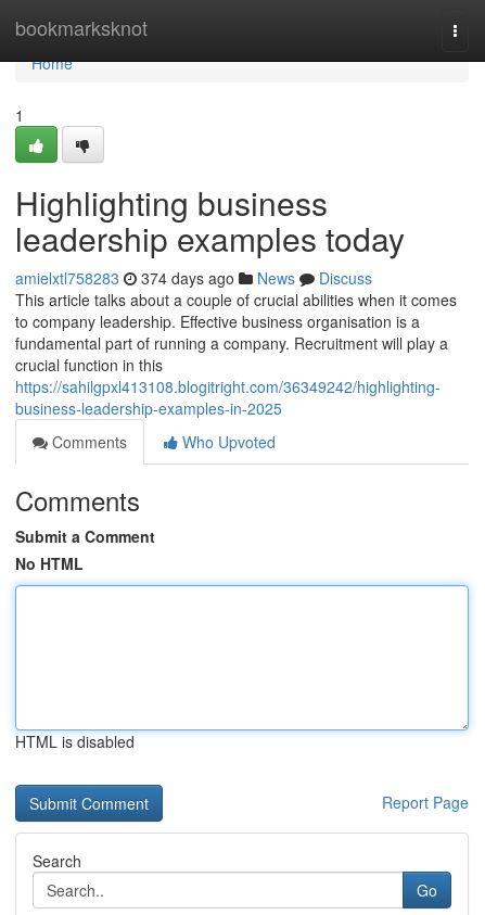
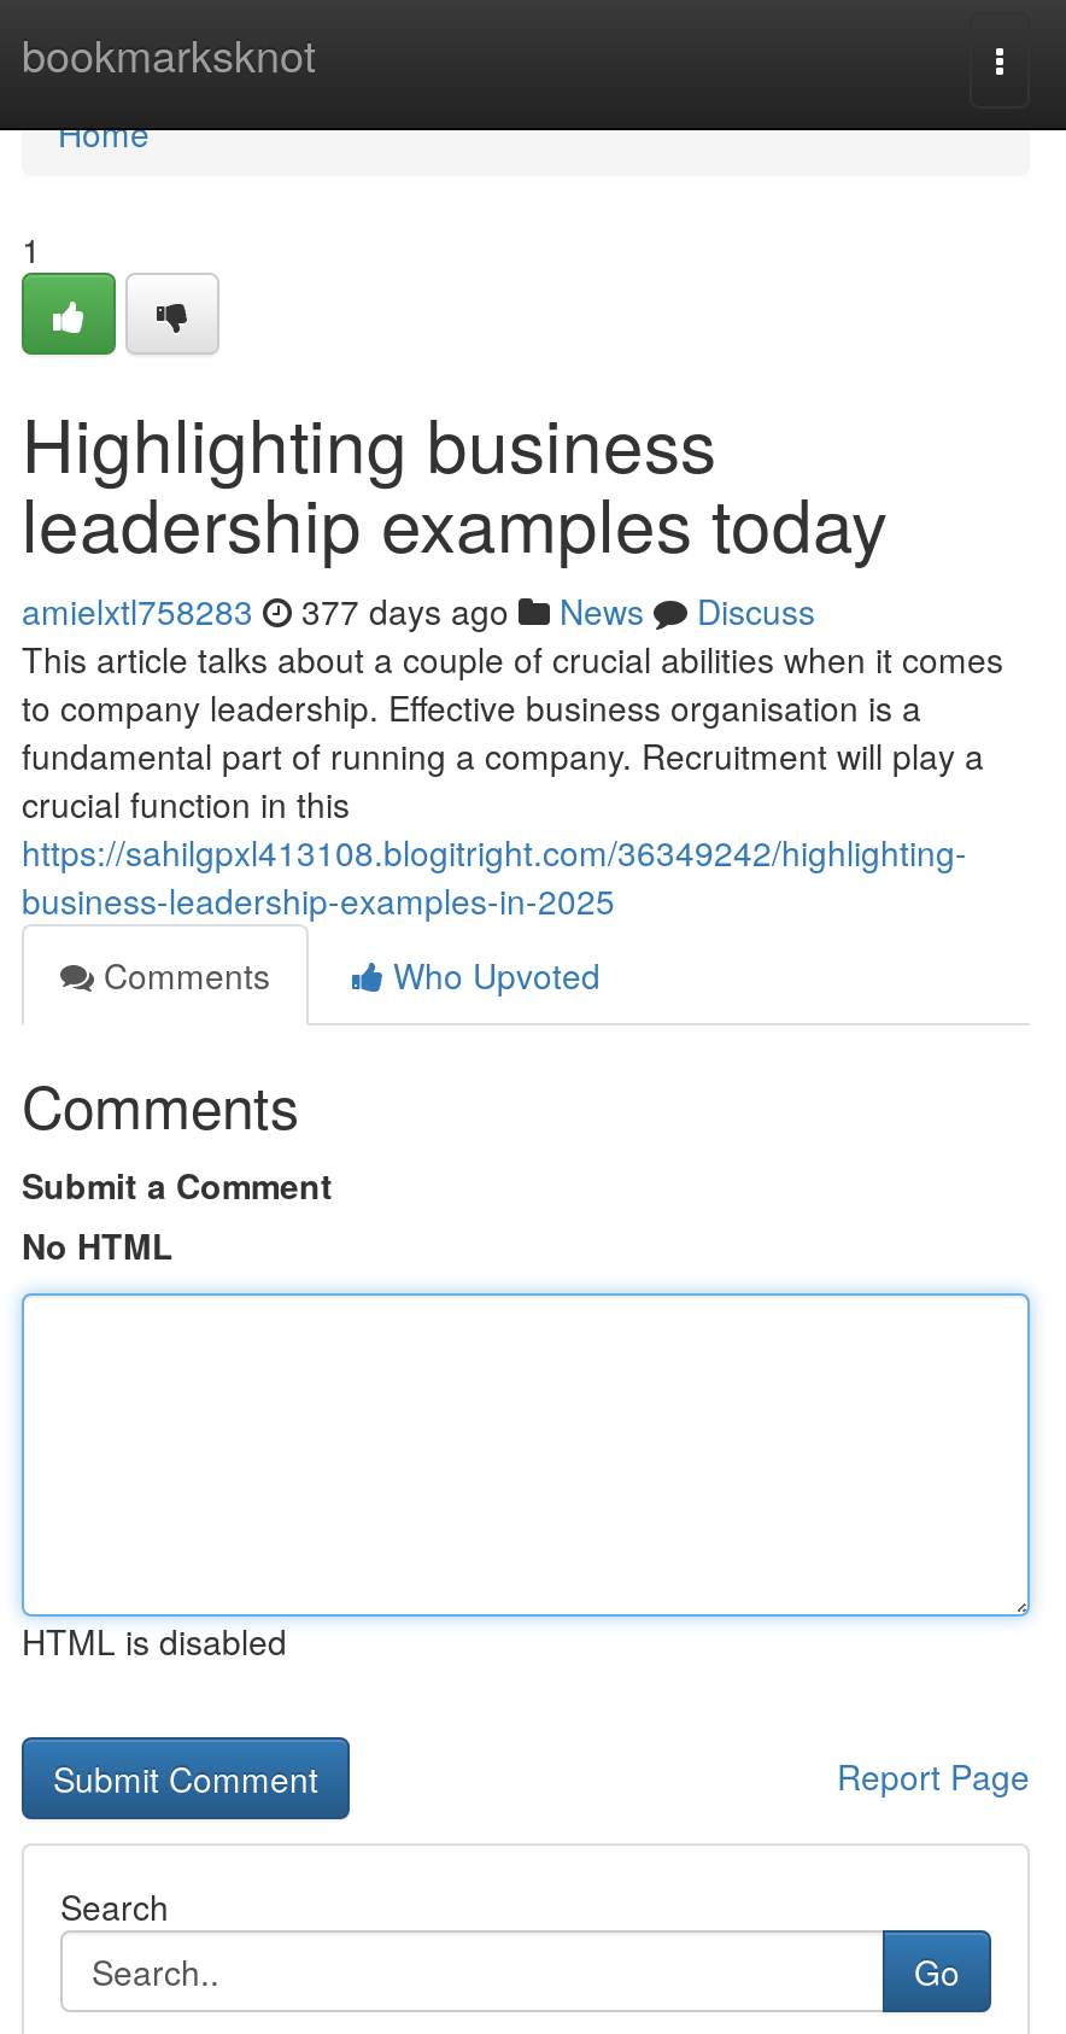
[15,267,372,289] amielxtl758283 374 days ago News Discuss -> [22,586,815,635] amielxtl758283 377 days ago News Discuss

